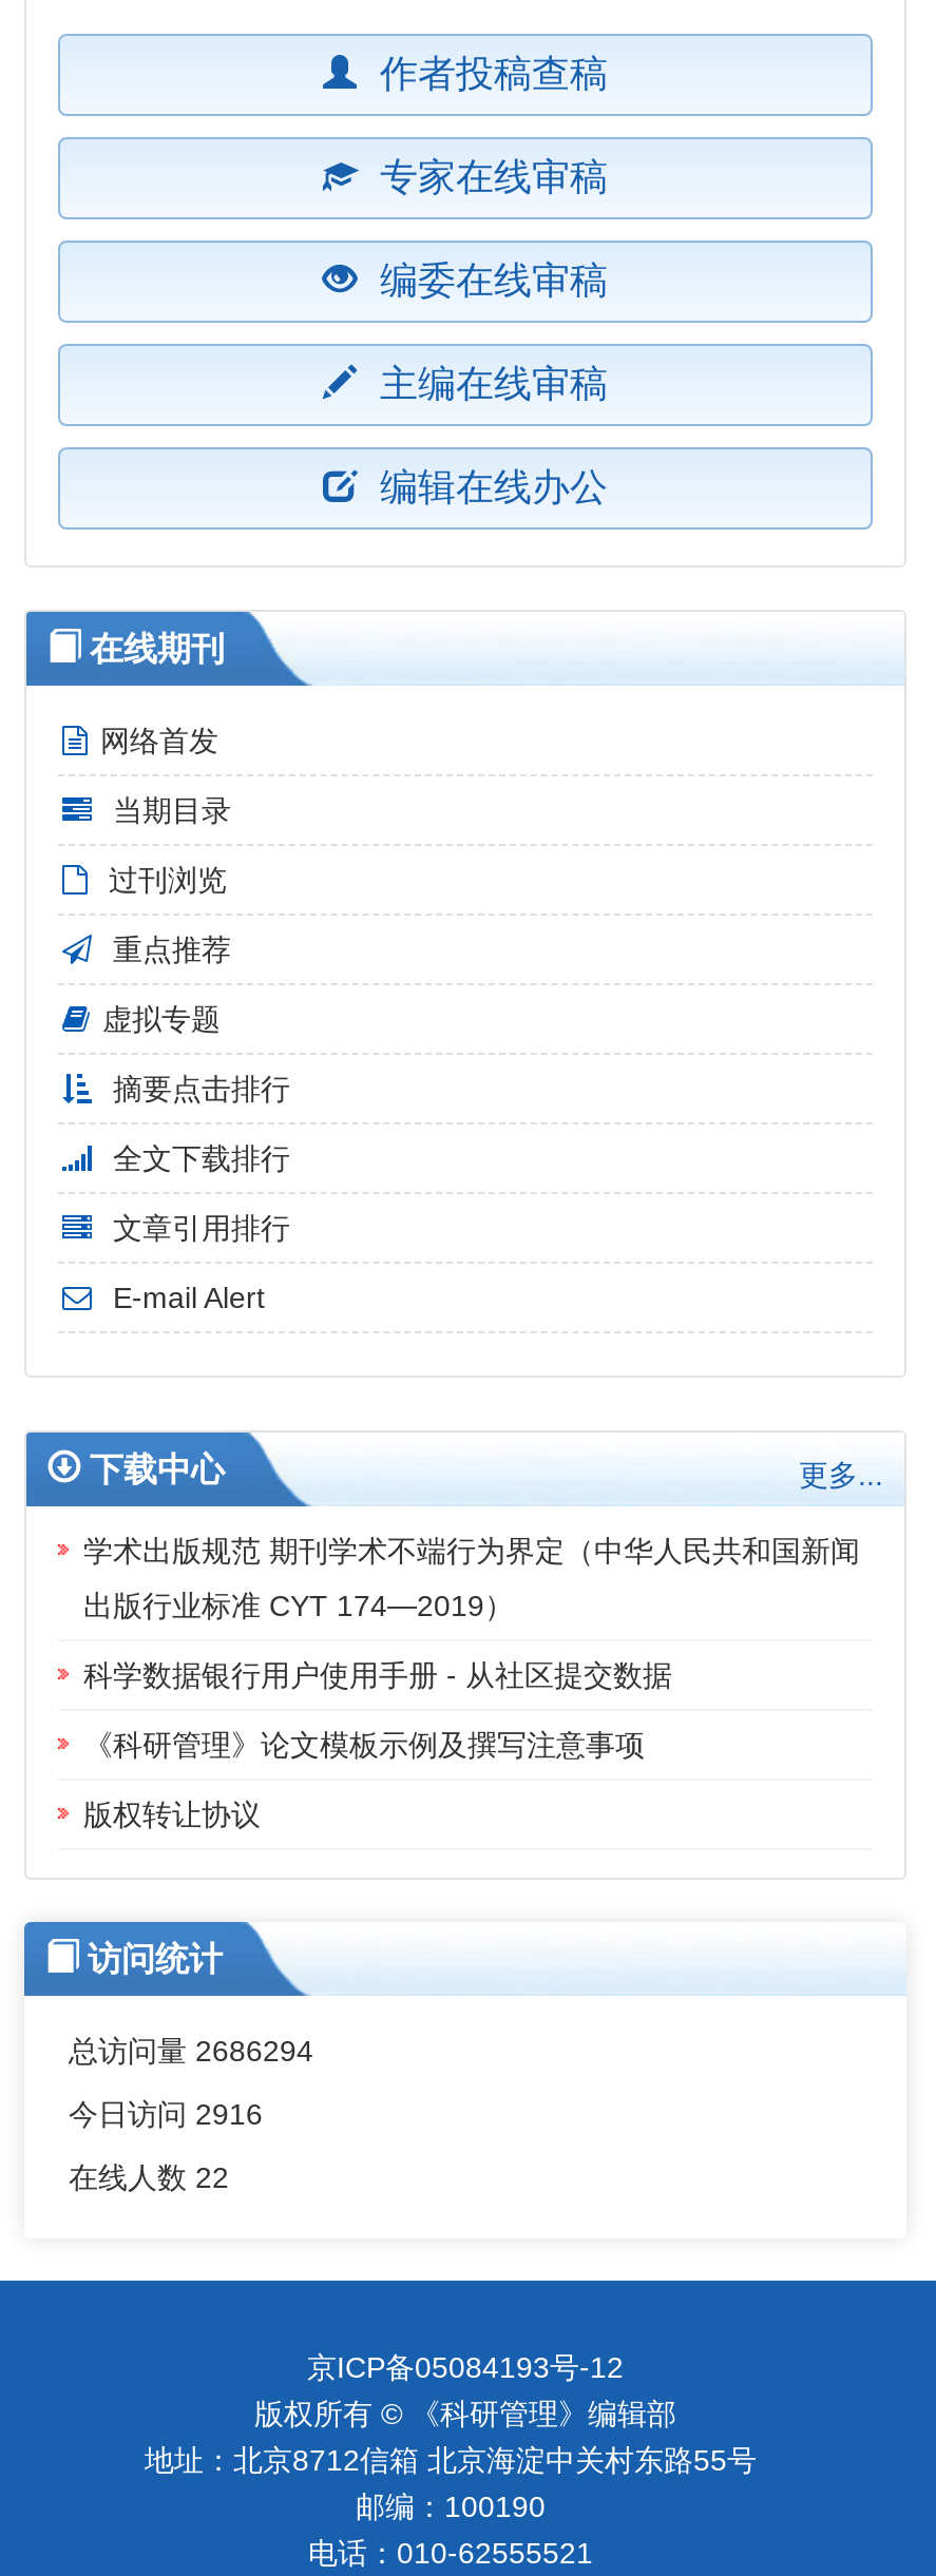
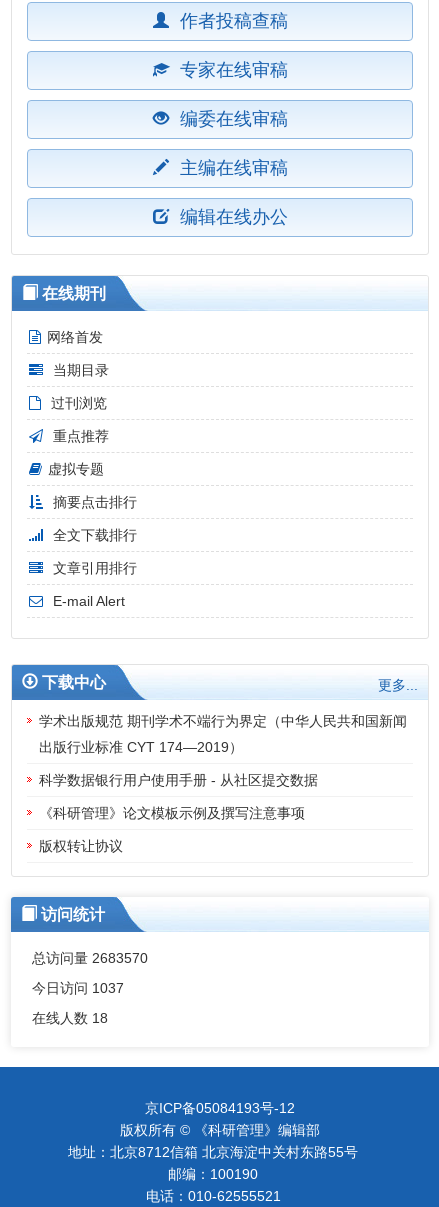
[69,2034,313,2068] 总访问量2686294 -> [32,950,148,966] 总访问量2683570
[69,2097,263,2131] 今日访问2916 -> [32,980,124,996] 今日访问1037
[69,2161,229,2194] 在线人数22 -> [32,1010,108,1026] 在线人数18

